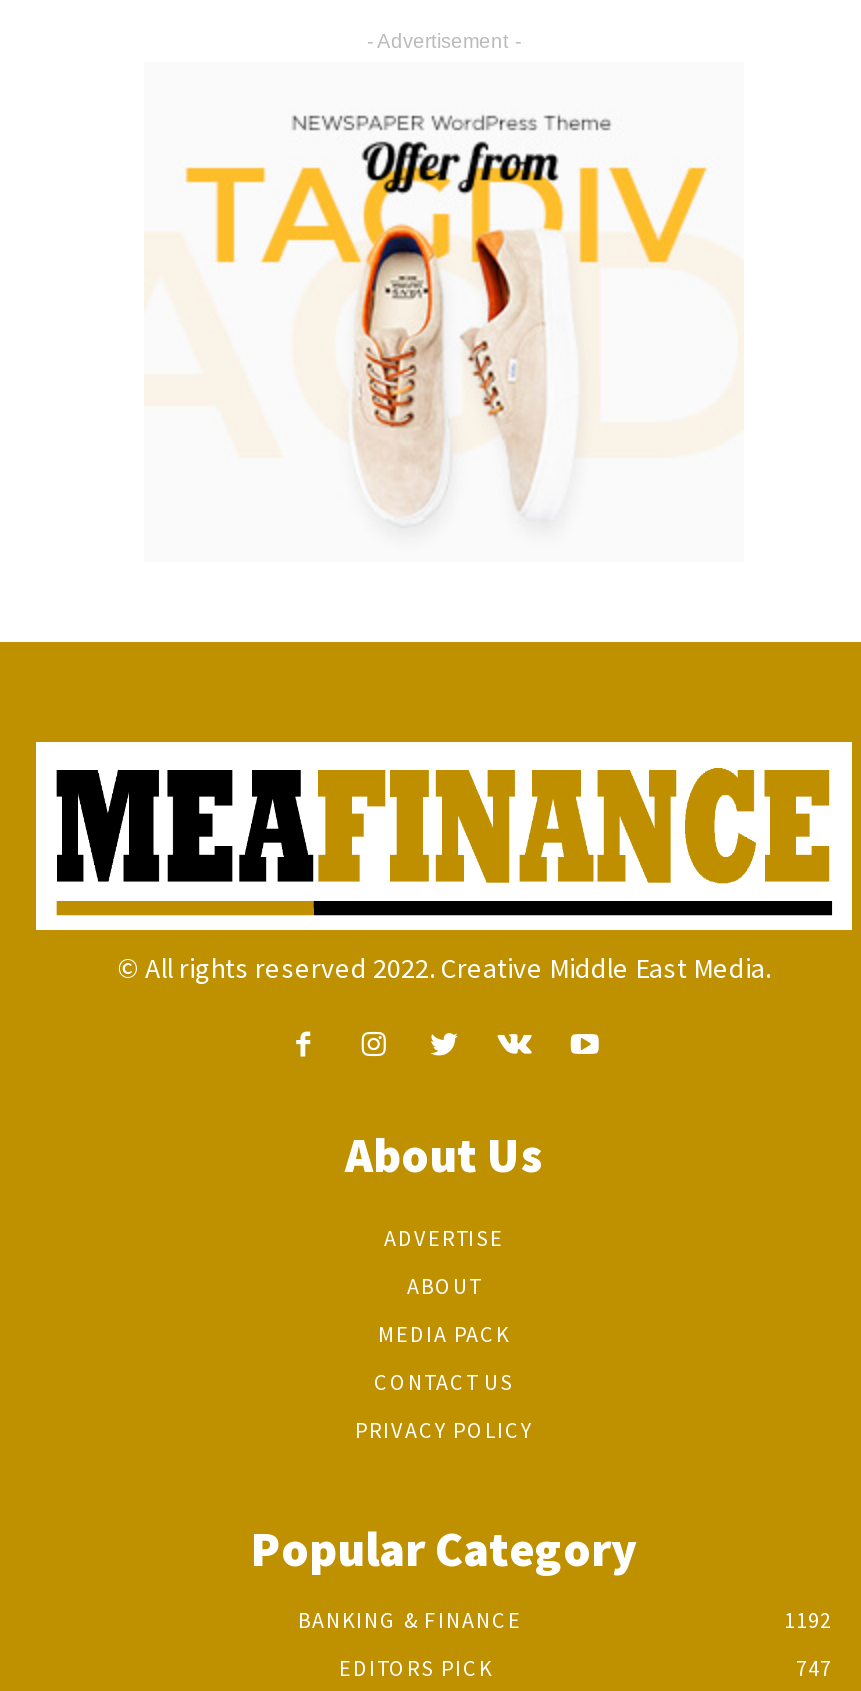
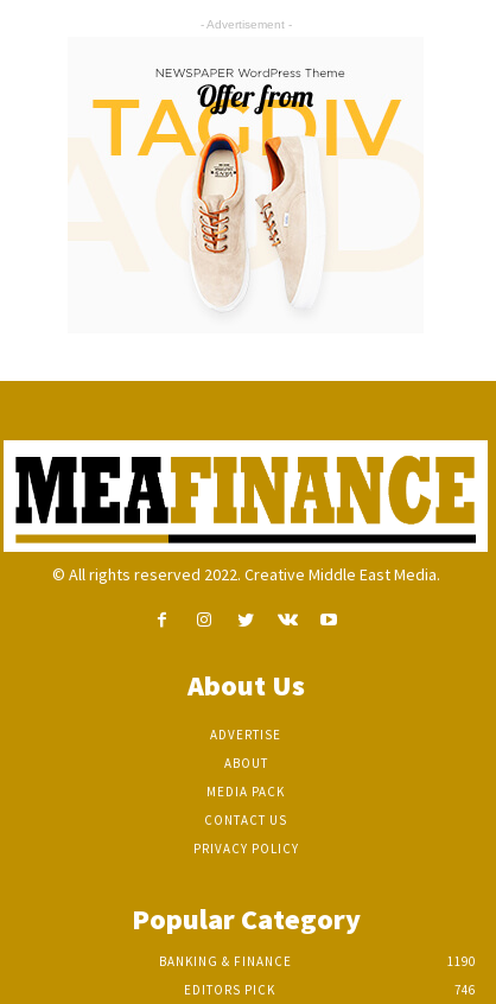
[784,1606,832,1634] 1192 -> [447,953,476,970] 1190
[796,1654,832,1682] 747 -> [454,982,476,998] 746

